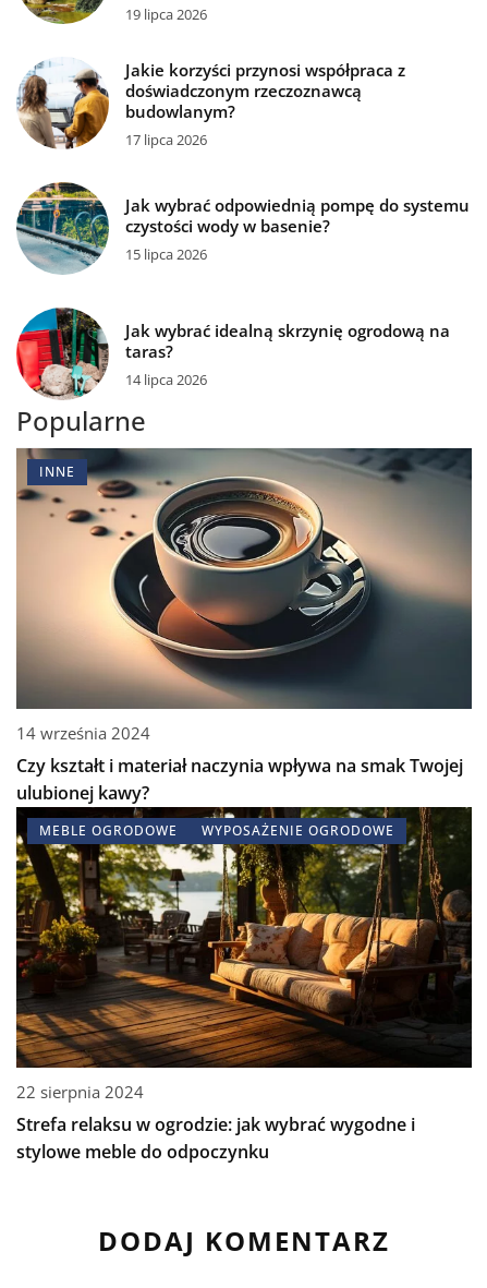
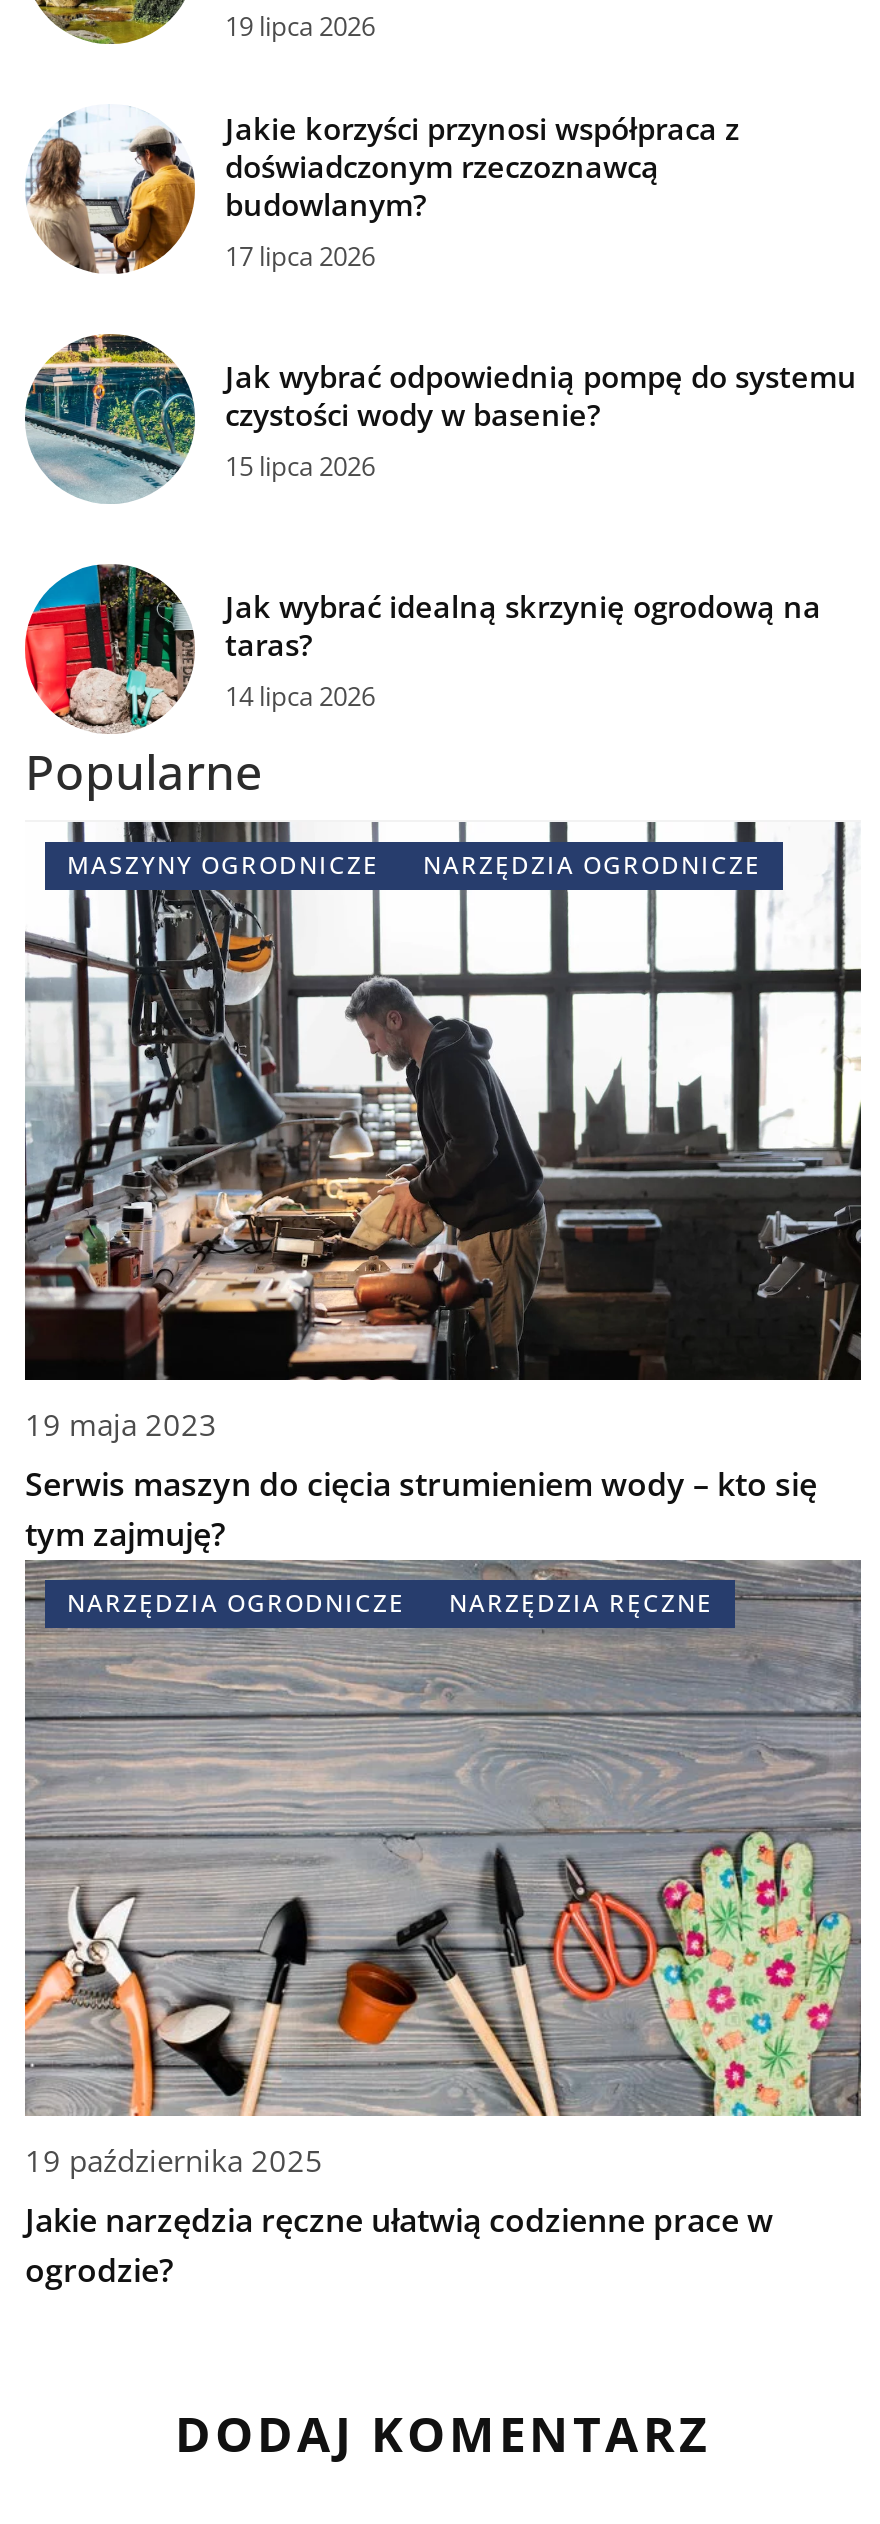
[15,447,473,710] [image] | INNE -> [23,822,861,1368] [image] | MASZYNY OGRODNICZE | NARZĘDZIA OGRODNICZE
[16,722,463,805] 14 września 2024 | Czy kształt i materiał naczynia wpływa na smak Twojej | ulubionej kawy? -> [25,1404,817,1556] 19 maja 2023 | Serwis maszyn do cięcia strumieniem wody – kto się | tym zajmuję?
[15,806,473,1069] [image] | MEBLE OGRODOWE | WYPOSAŻENIE OGRODOWE -> [25,1586,863,2118] [image] | NARZĘDZIA OGRODNICZE | NARZĘDZIA RĘCZNE
[16,1081,415,1164] 22 sierpnia 2024 | Strefa relaksu w ogrodzie: jak wybrać wygodne i | stylowe meble do odpoczynku -> [25,2141,773,2293] 19 października 2025 | Jakie narzędzia ręczne ułatwią codzienne prace w | ogrodzie?

